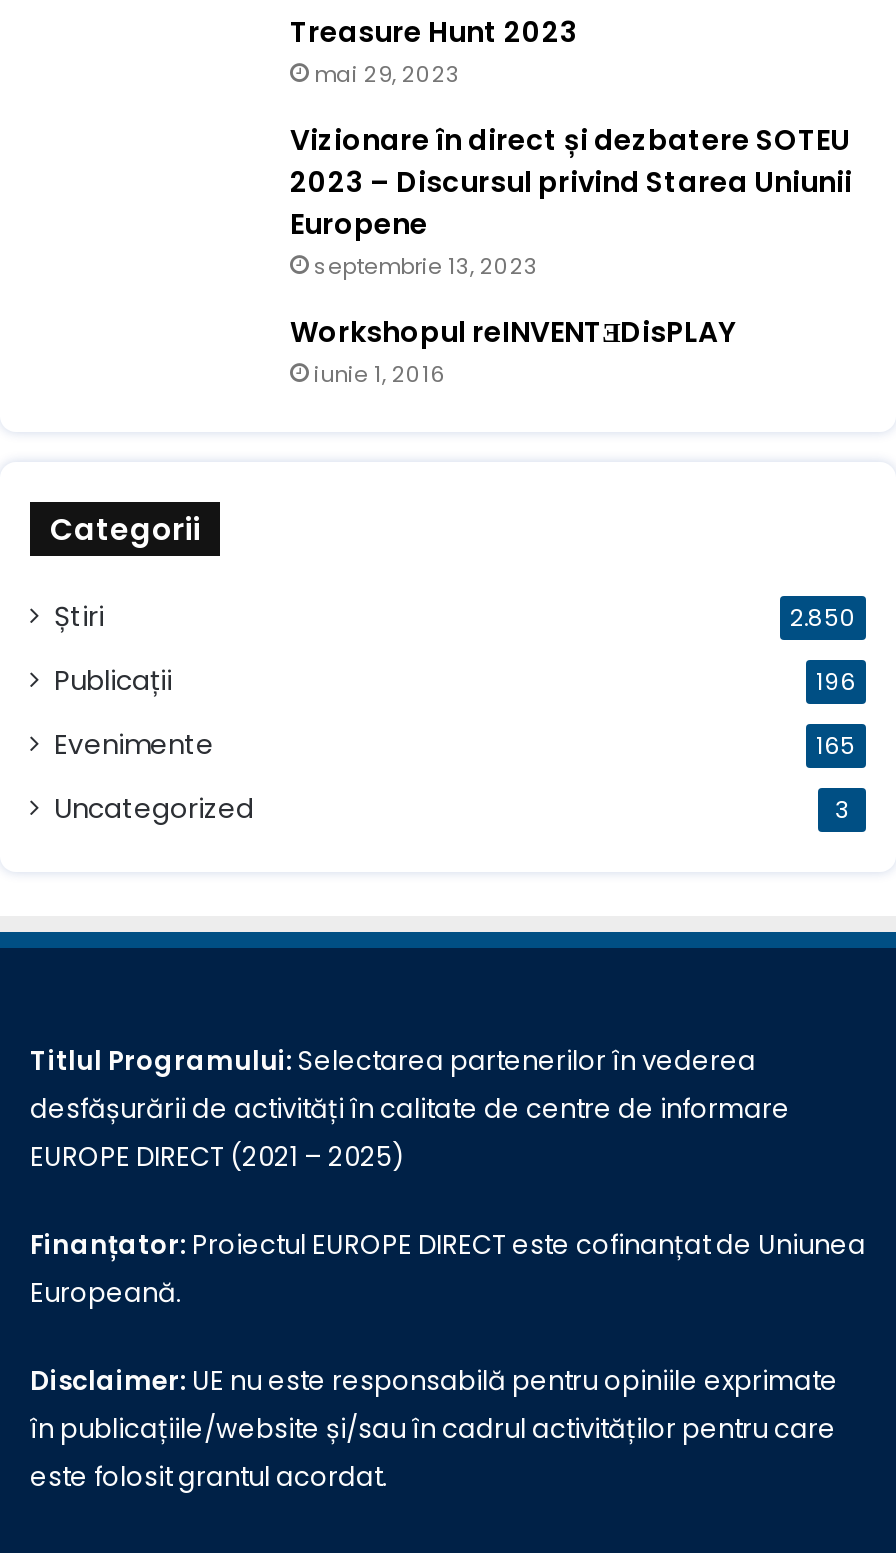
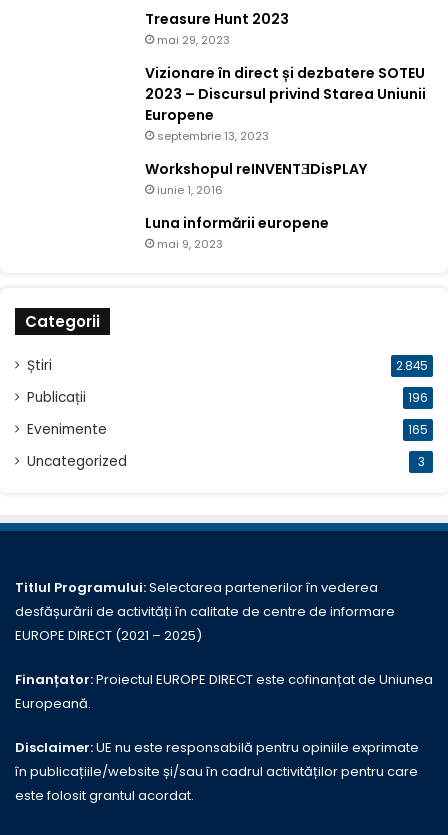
none -> [145,213,329,252] Luna informării europene | mai 9, 2023
[790,603,856,635] 2.850 -> [396,358,428,374] 2.845

